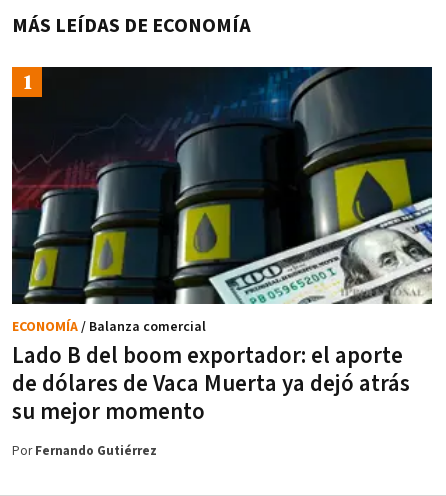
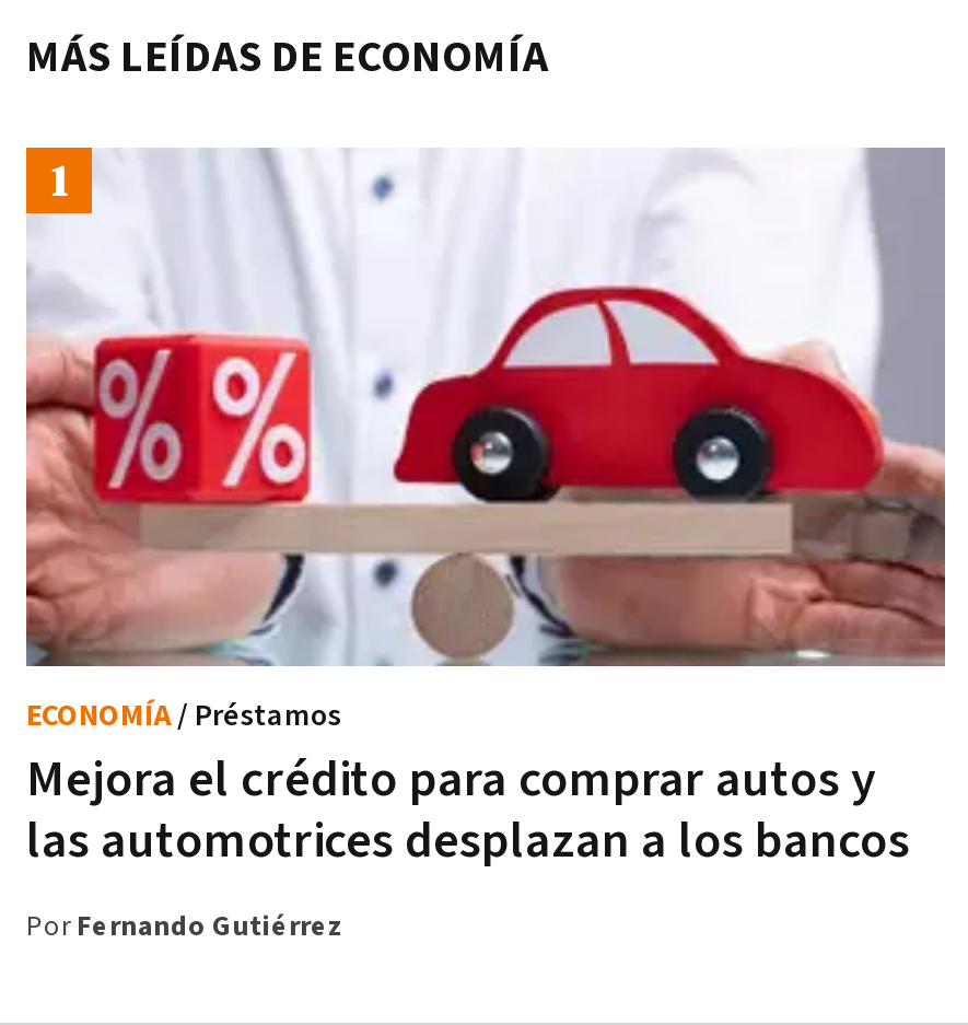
[11,66,432,336] [image] | ECONOMÍA / Balanza comercial -> [24,148,945,735] [image] | ECONOMÍA / Préstamos
[12,341,410,427] Lado B del boom exportador: el aporte | de dólares de Vaca Muerta ya dejó atrás | su mejor momento -> [26,746,910,873] Mejora el crédito para comprar autos y | las automotrices desplazan a los bancos

